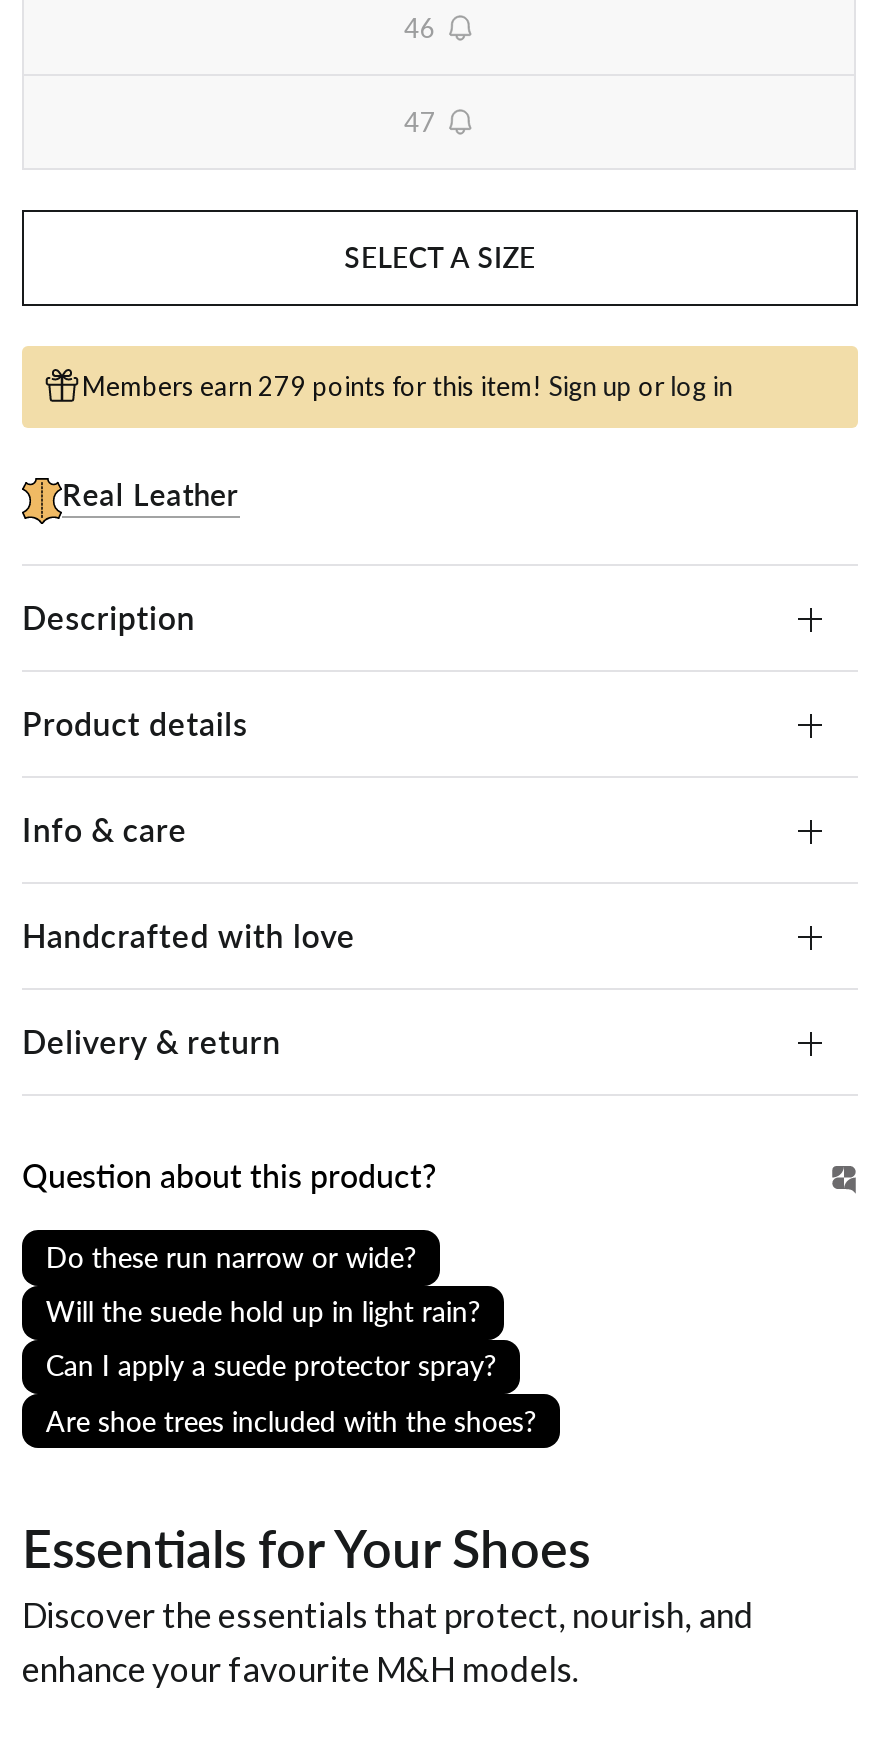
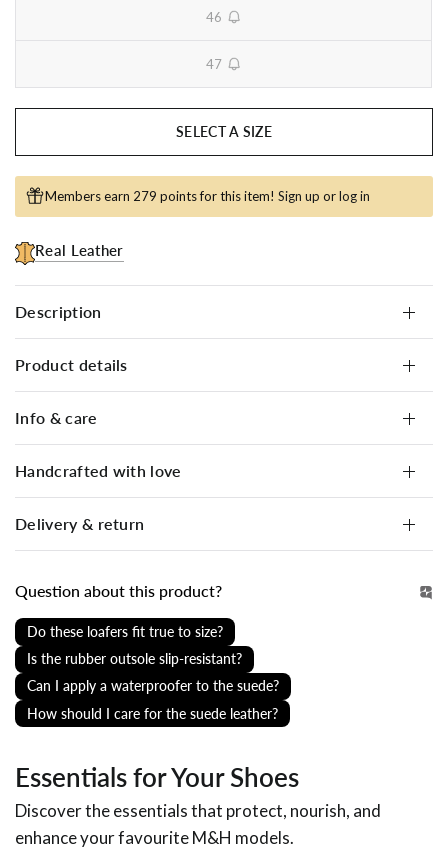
[46,1240,416,1274] Do these run narrow or wide? -> [27,623,223,640] Do these loafers fit true to size?
[46,1294,480,1328] Will the suede hold up in light rain? -> [27,650,242,667] Is the rubber outsole slip-resistant?
[46,1349,496,1383] Can I apply a suede protector spray? -> [27,677,279,694] Can I apply a waterproofer to the suede?
[46,1403,536,1437] Are shoe trees included with the shoes? -> [27,704,278,721] How should I care for the suede leather?

